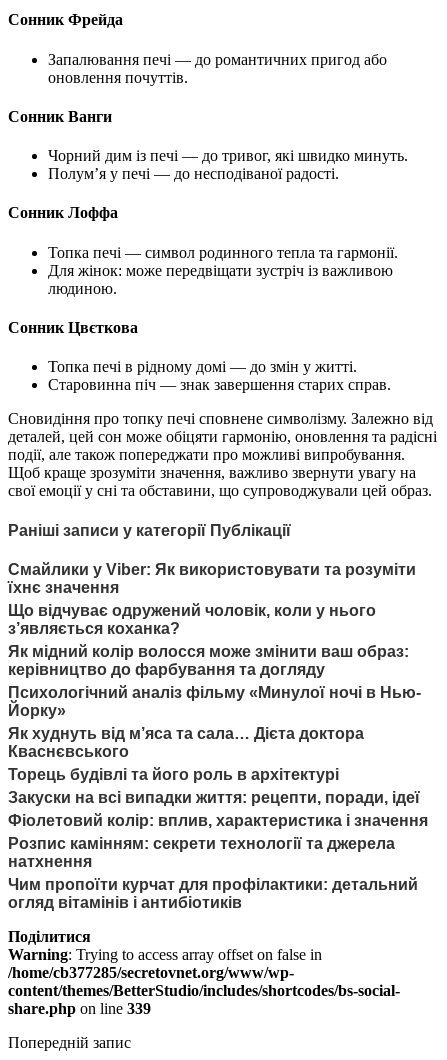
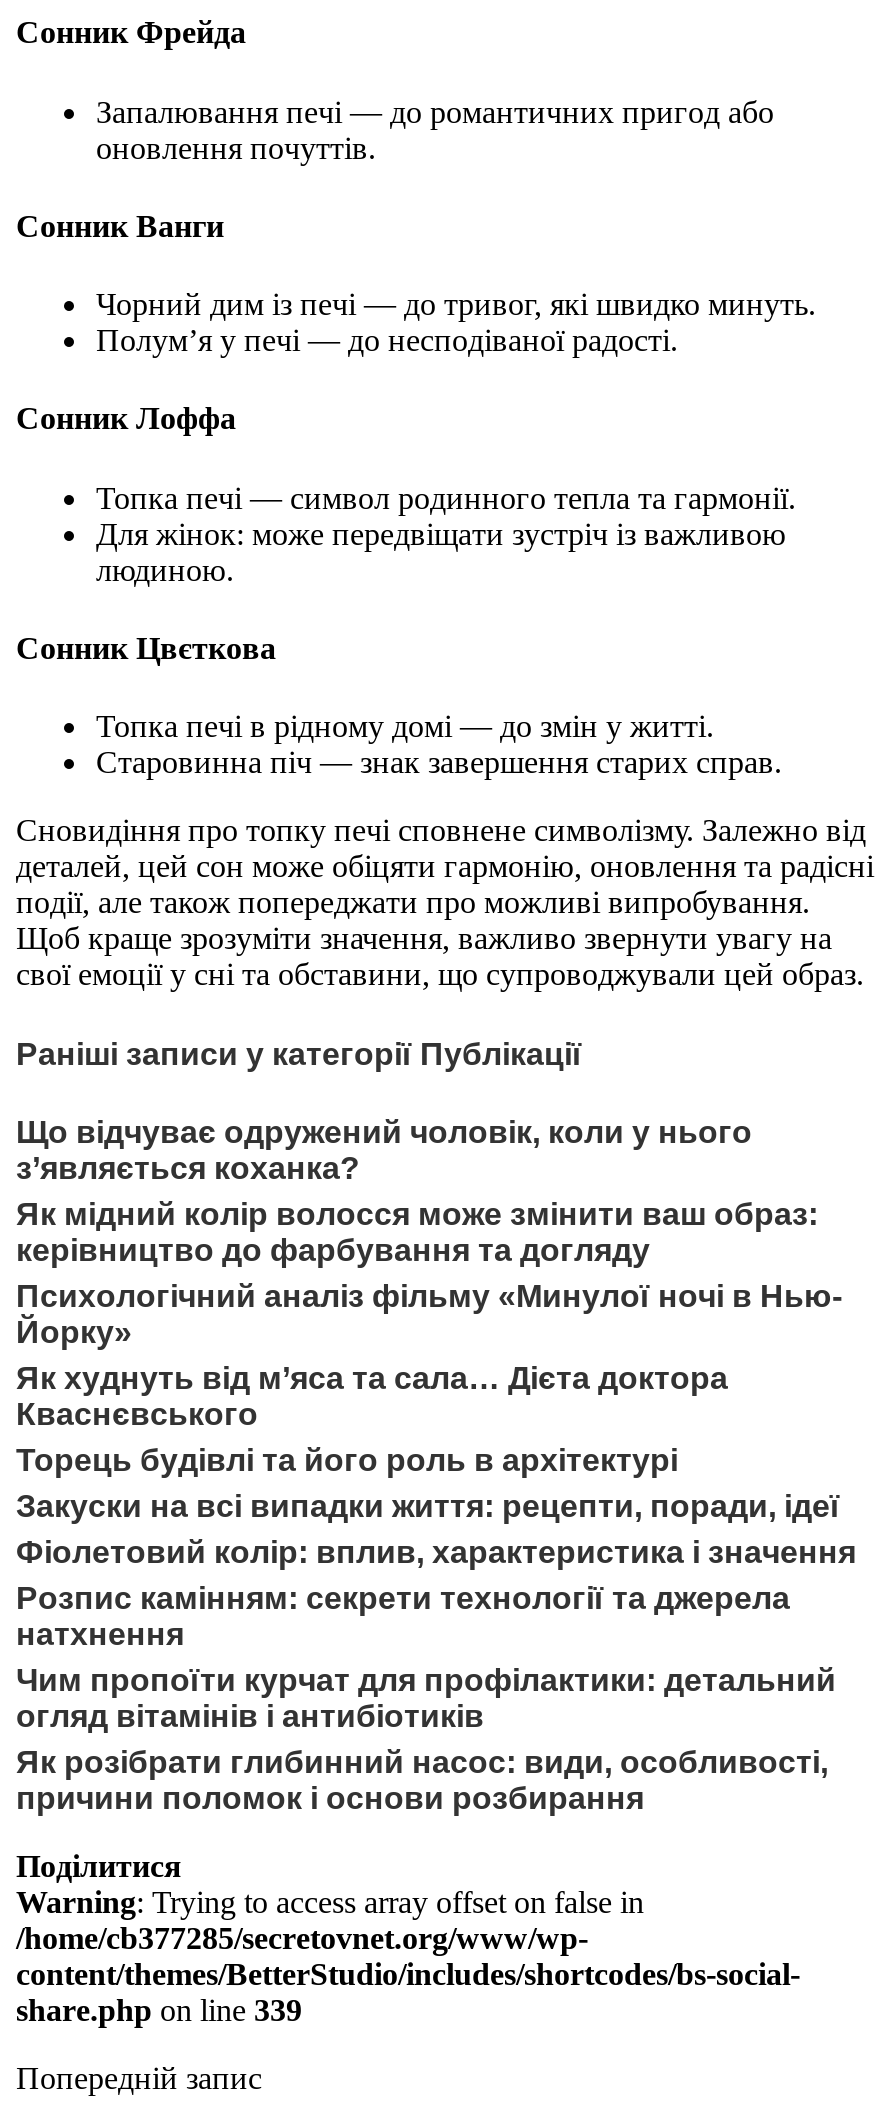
[8,561,416,596] Смайлики у Viber: Як використовувати та розуміти | їхнє значення -> none
moved [8,602,428,911] -> [16,1115,856,1733]: Що відчуває одружений чоловік, коли у нього | з’являється коханка? | Як мідний колір волосся може змінити ваш образ: | ... | Чим пропоїти курчат для профілактики: детальний | огляд вітамінів і антибіотиків
none -> [16,1745,828,1815] Як розібрати глибинний насос: види, особливості, | причини поломок і основи розбирання

